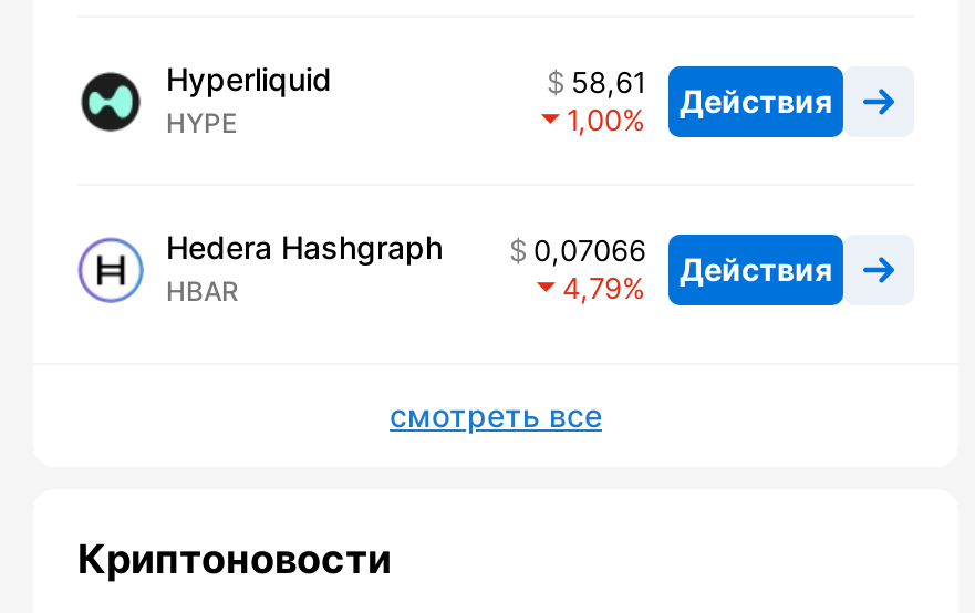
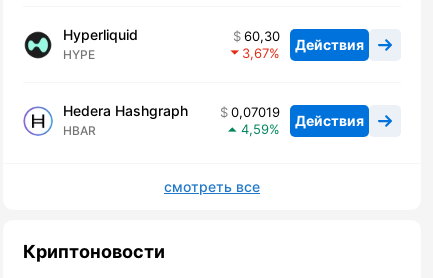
[571,65,832,119] 58,61 Действия -> [244,28,364,53] 60,30 Действия
[567,103,622,138] 1,00 -> [242,45,269,61] 3,67
[533,233,832,287] 0,07066 Действия -> [231,104,364,129] 0,07019 Действия
[562,271,622,306] 4,79 -> [241,121,269,137] 4,59

